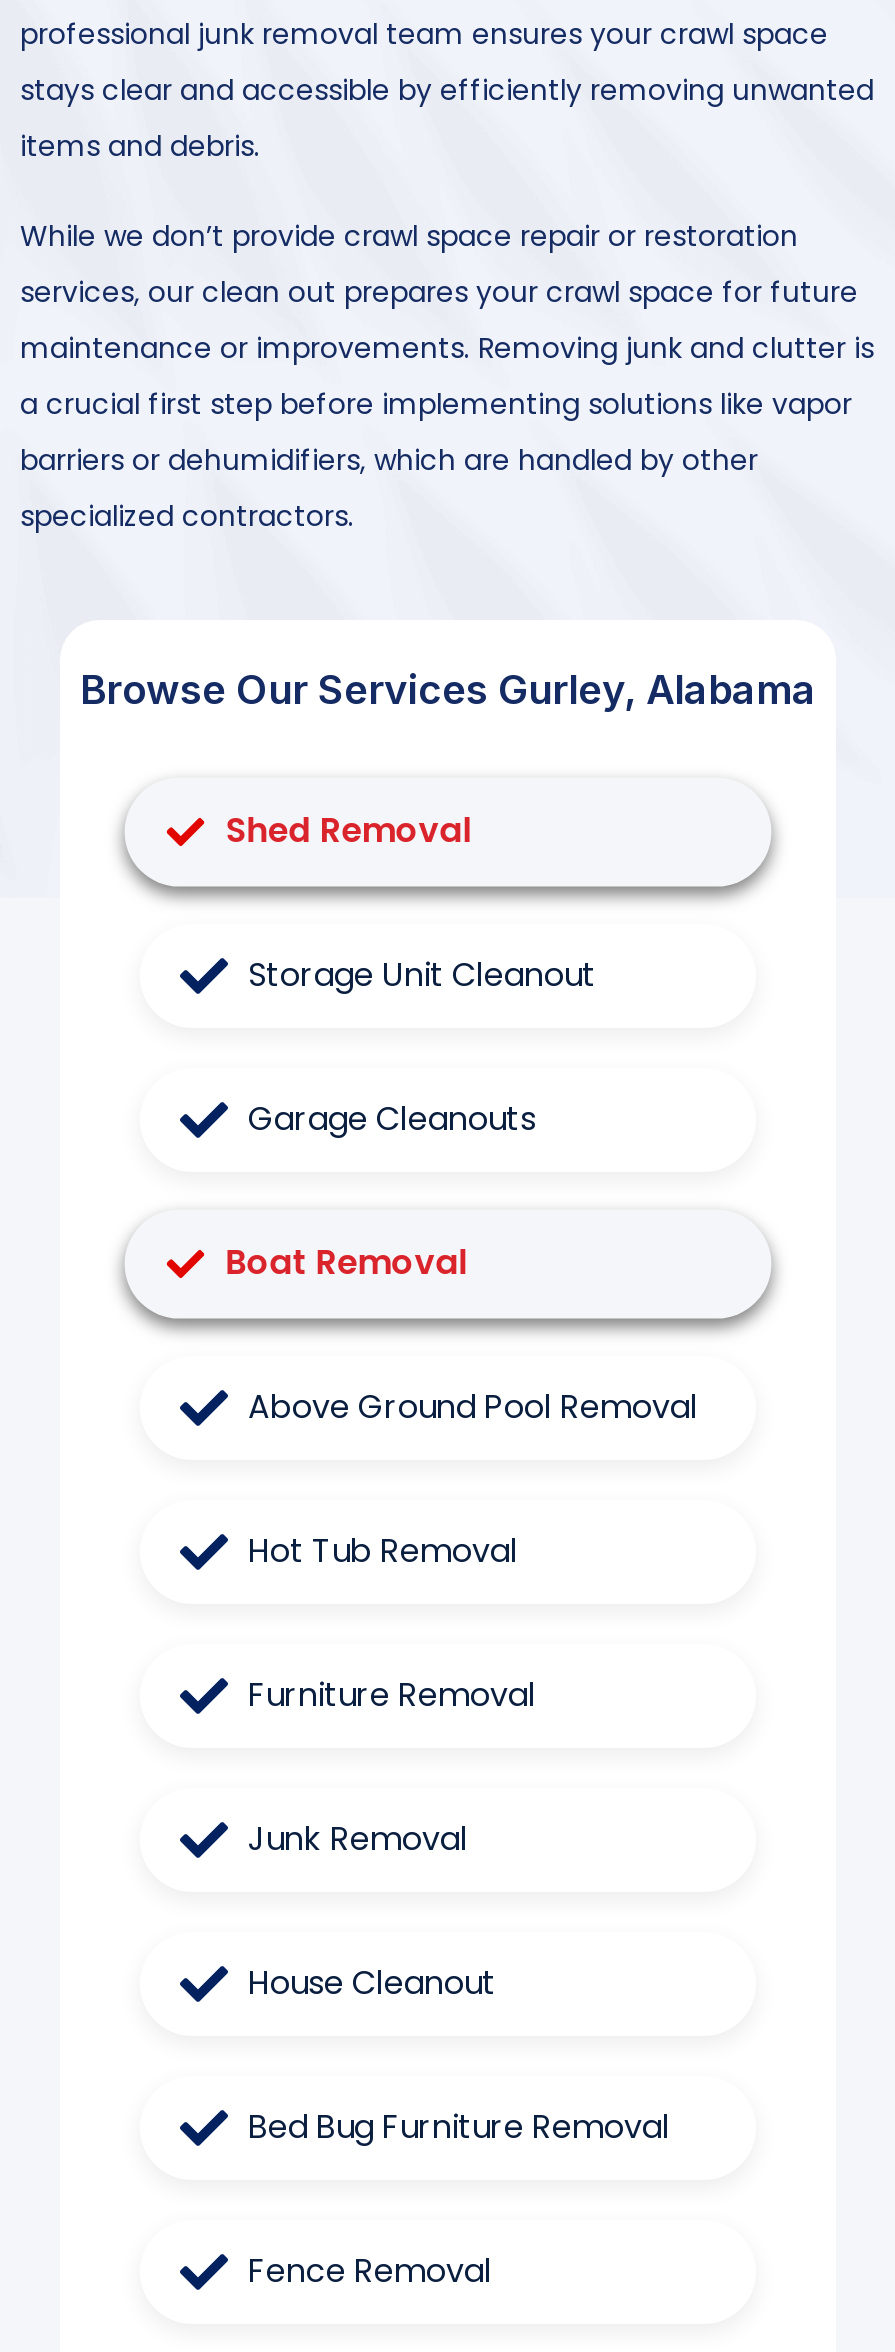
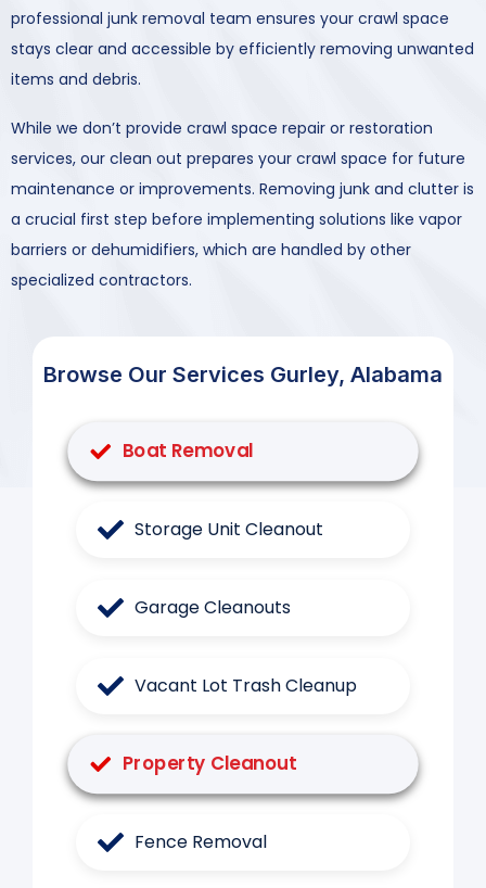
[225,806,471,855] Shed Removal -> [122,438,253,464] Boat Removal
[225,1238,698,2150] Boat Removal | Above Ground Pool Removal | Hot Tub Removal | Furniture Removal | Junk Removal | House Cleanout | Bed Bug Furniture Removal -> [122,673,357,777] Vacant Lot Trash Cleanup | Property Cleanout

